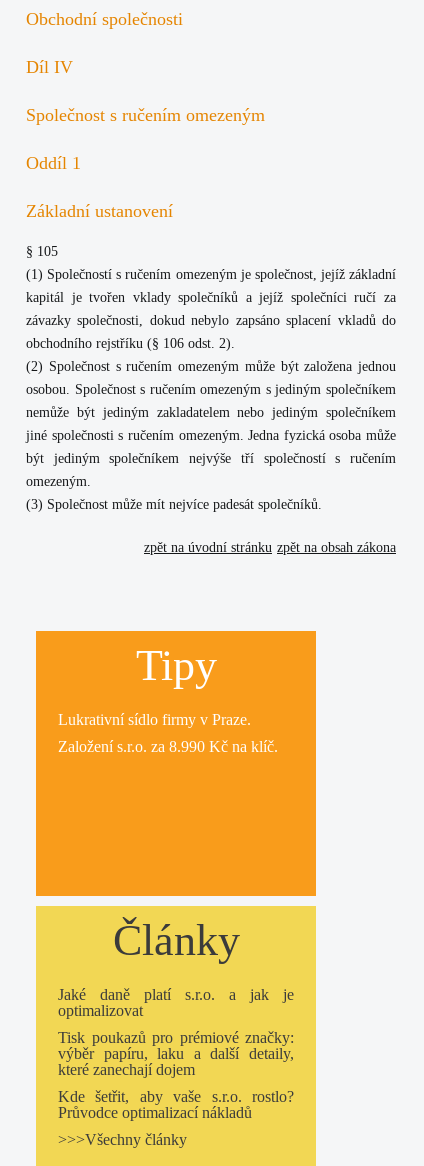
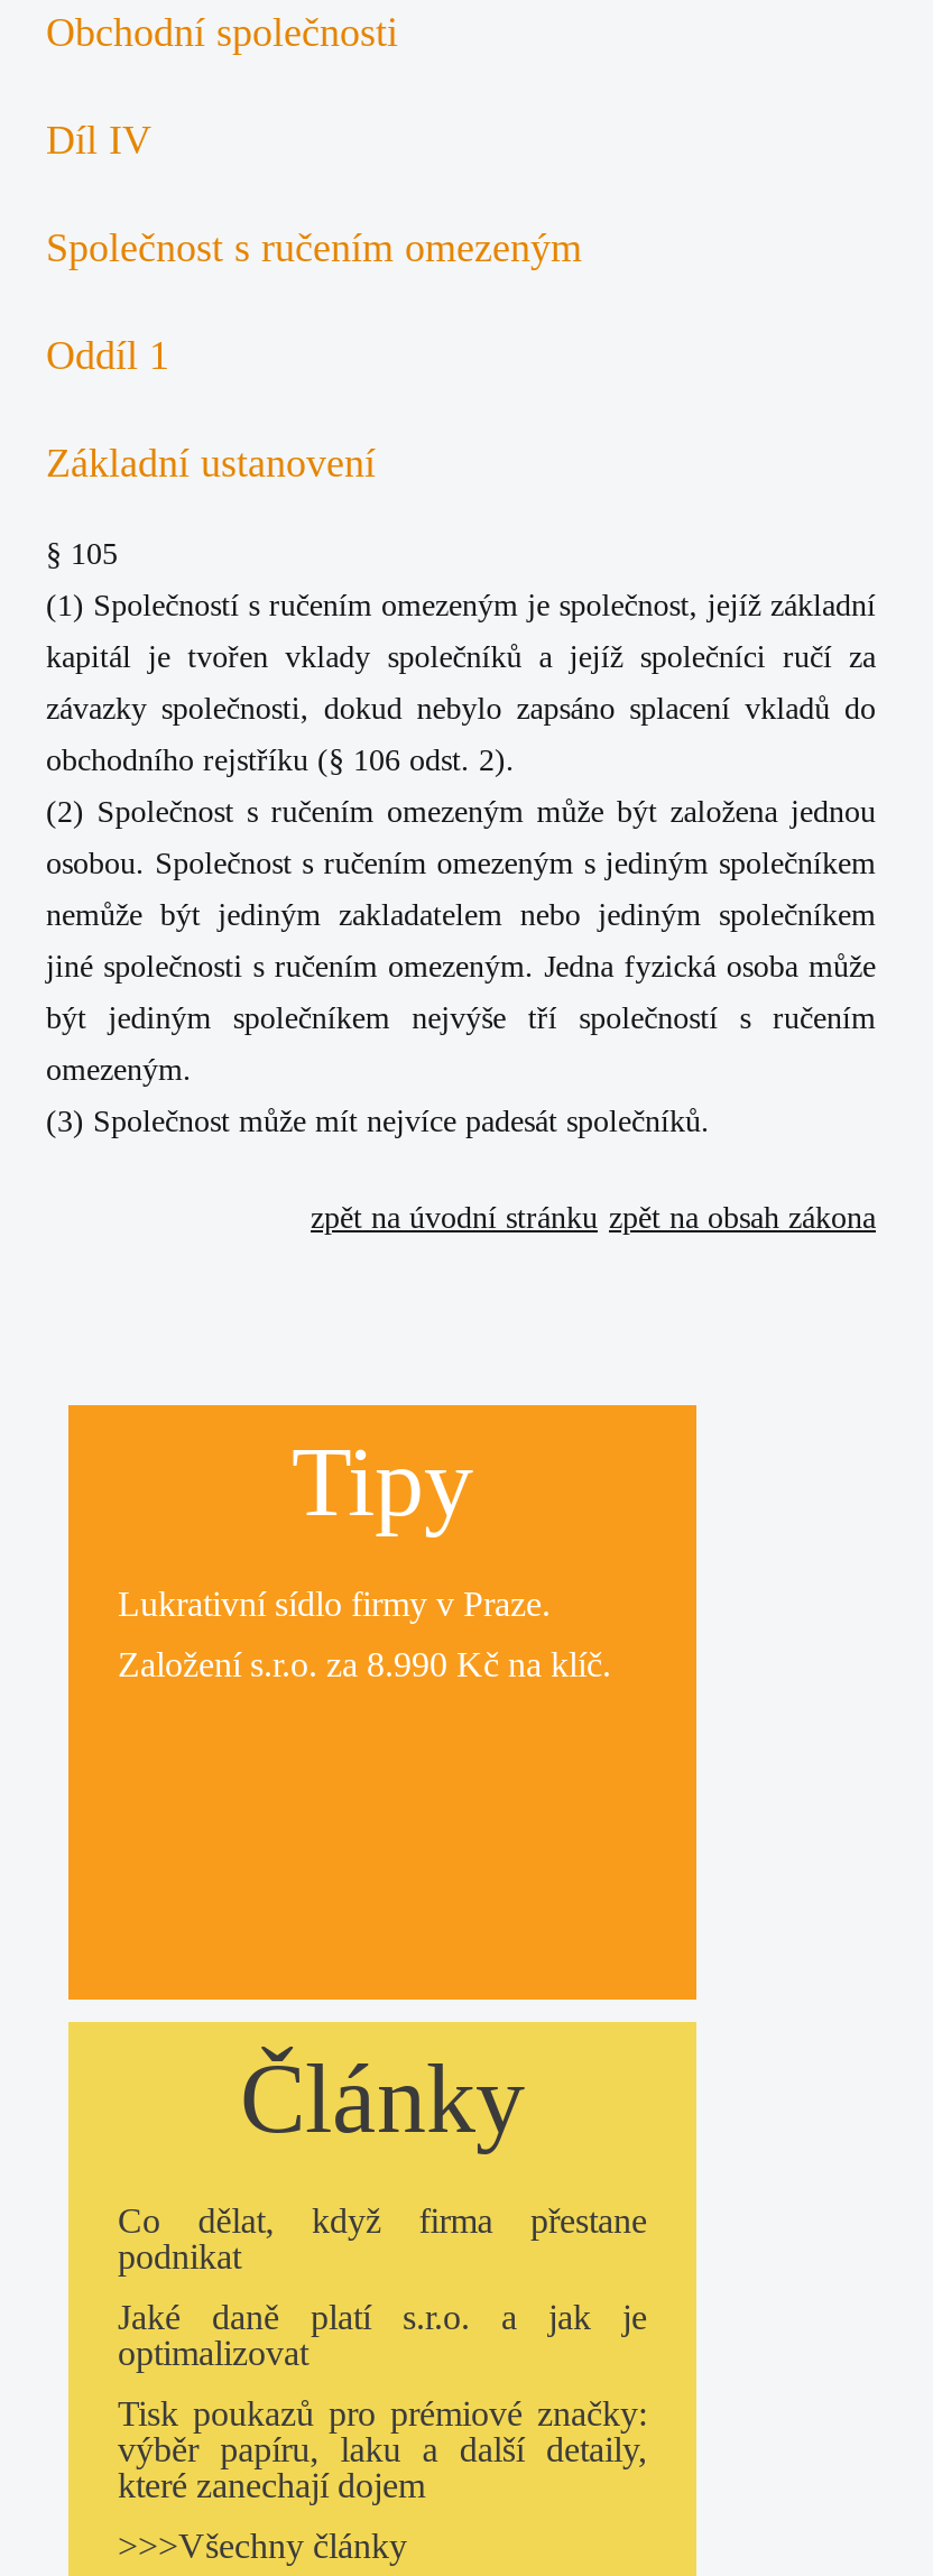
none -> [118,2201,647,2275] Co dělat, když firma přestane | podnikat
moved [58,986,294,1078] -> [118,2298,647,2504]: Jaké daně platí s.r.o. a jak je | optimalizovat | Tisk poukazů pro prémiové značky: | výběr papíru, laku a další detaily, | které zanechají dojem
[58,1088,294,1121] Kde šetřit, aby vaše s.r.o. rostlo? | Průvodce optimalizací nákladů -> none

